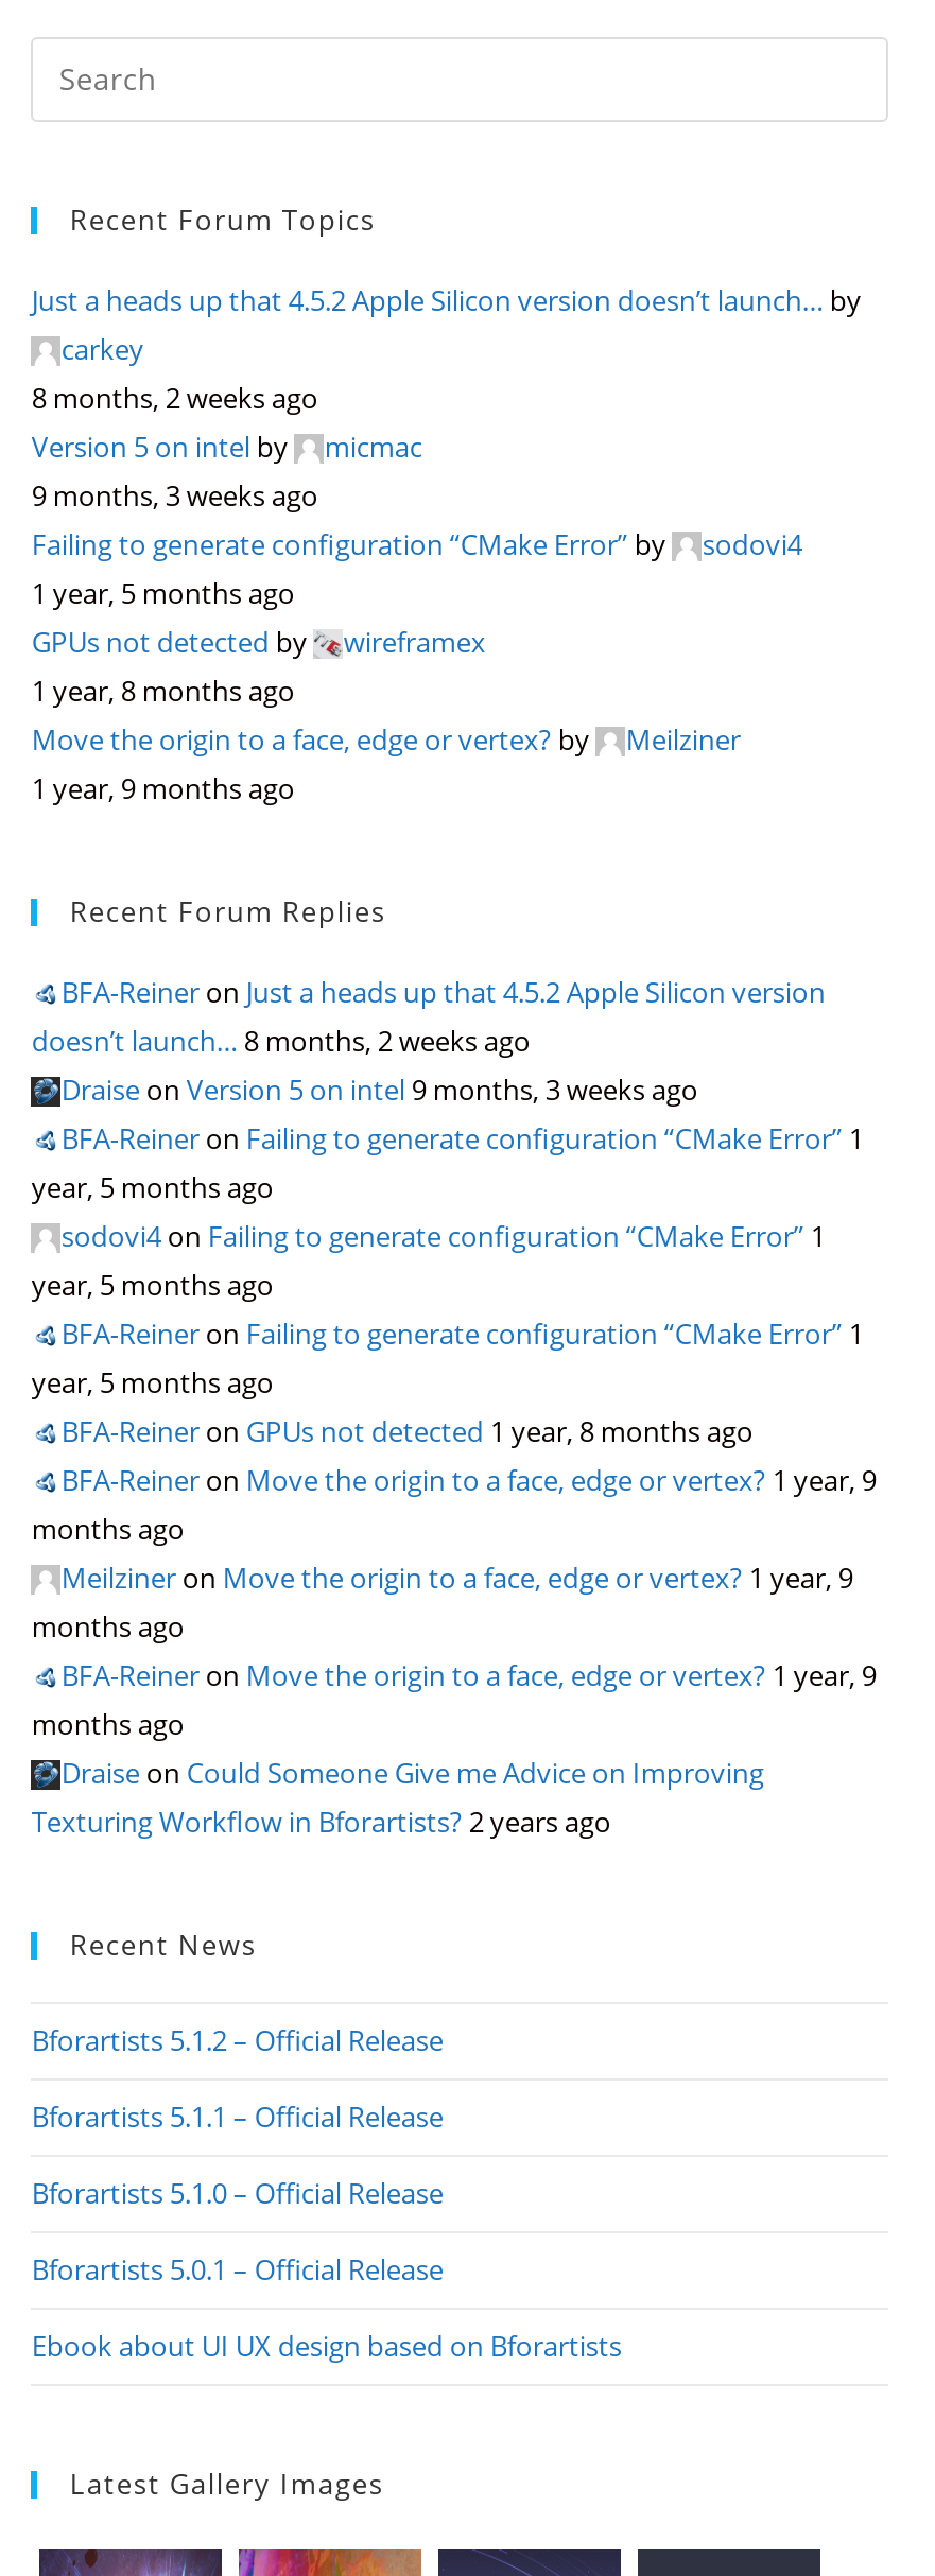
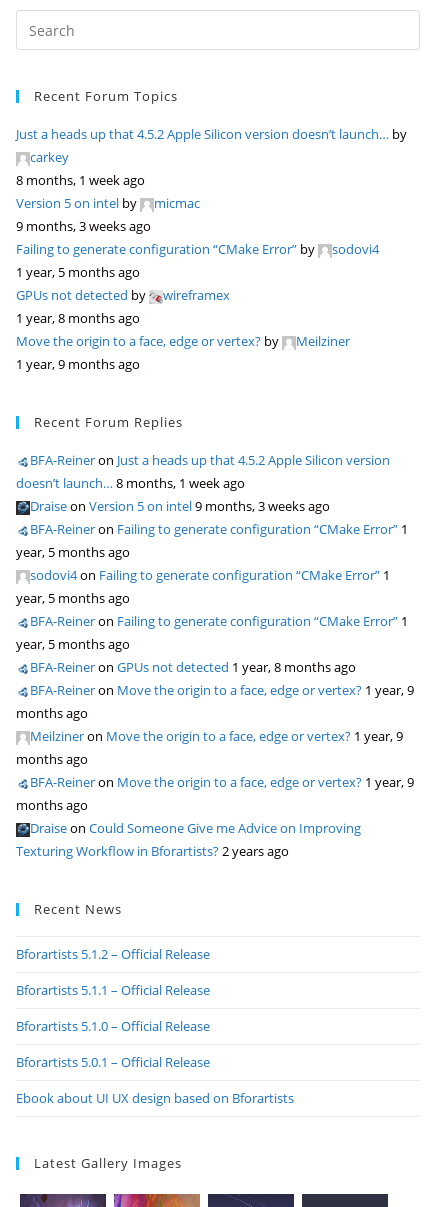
[32,378,318,416] 8 months, 2 weeks ago -> [16,171,145,189] 8 months, 1 week ago
[32,1021,530,1059] doesn’t launch… 8 months, 2 weeks ago -> [16,474,245,492] doesn’t launch… 8 months, 1 week ago

